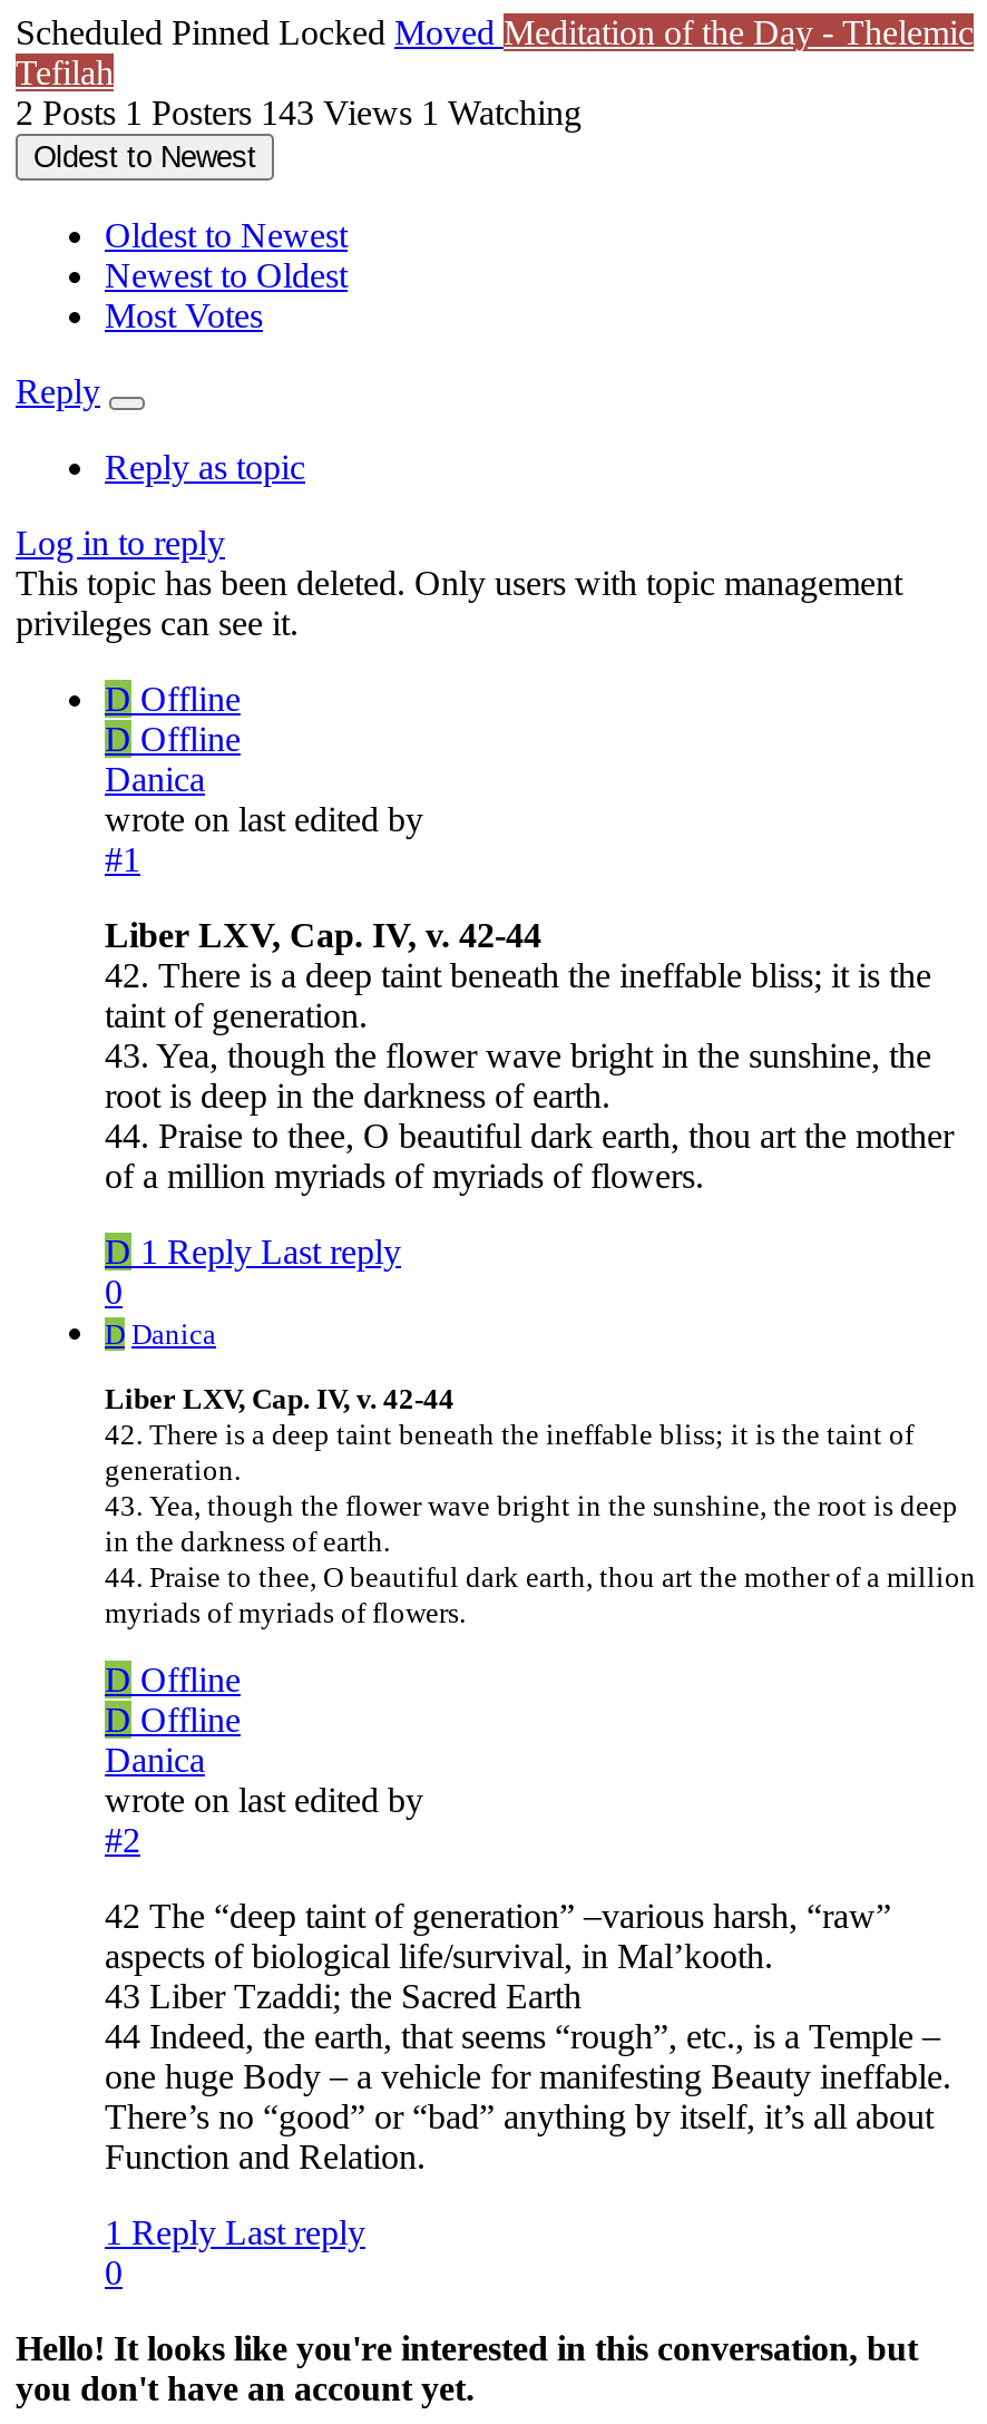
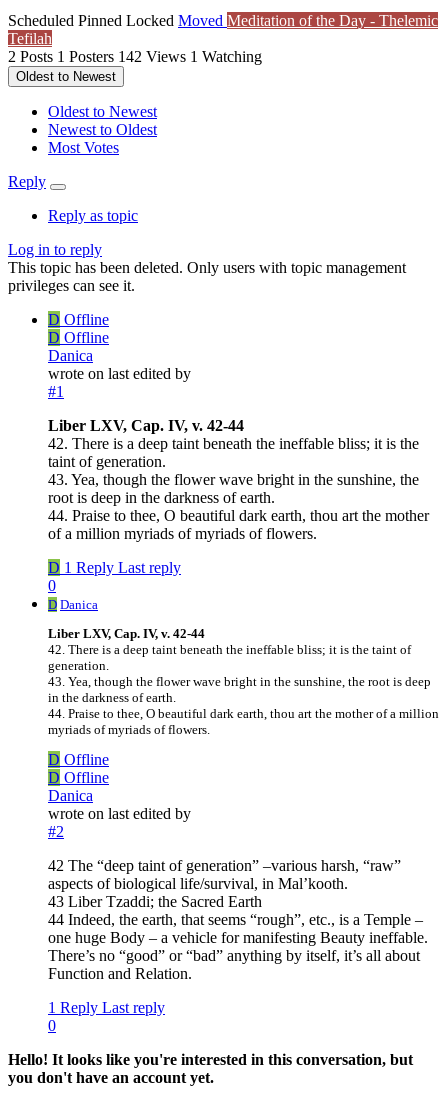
[16,95,582,132] 2 Posts 1 Posters 143 Views 1 Watching -> [8,48,262,65] 2 Posts 1 Posters 142 Views 1 Watching

